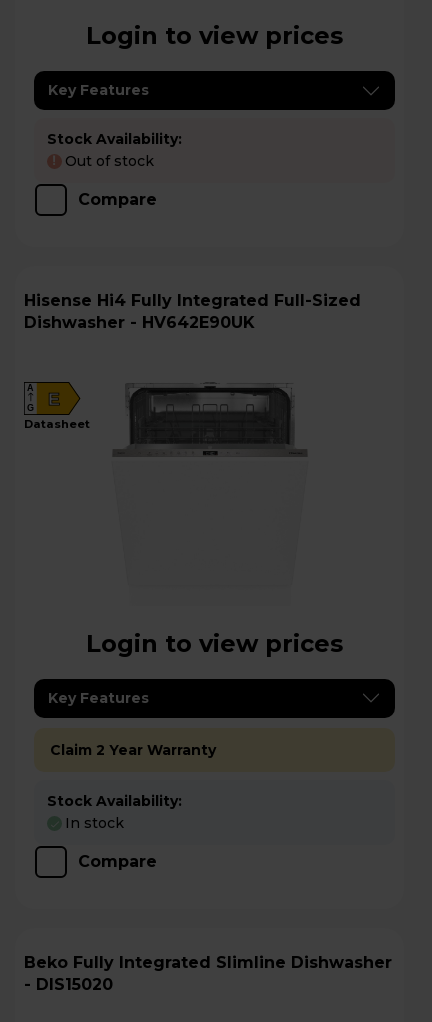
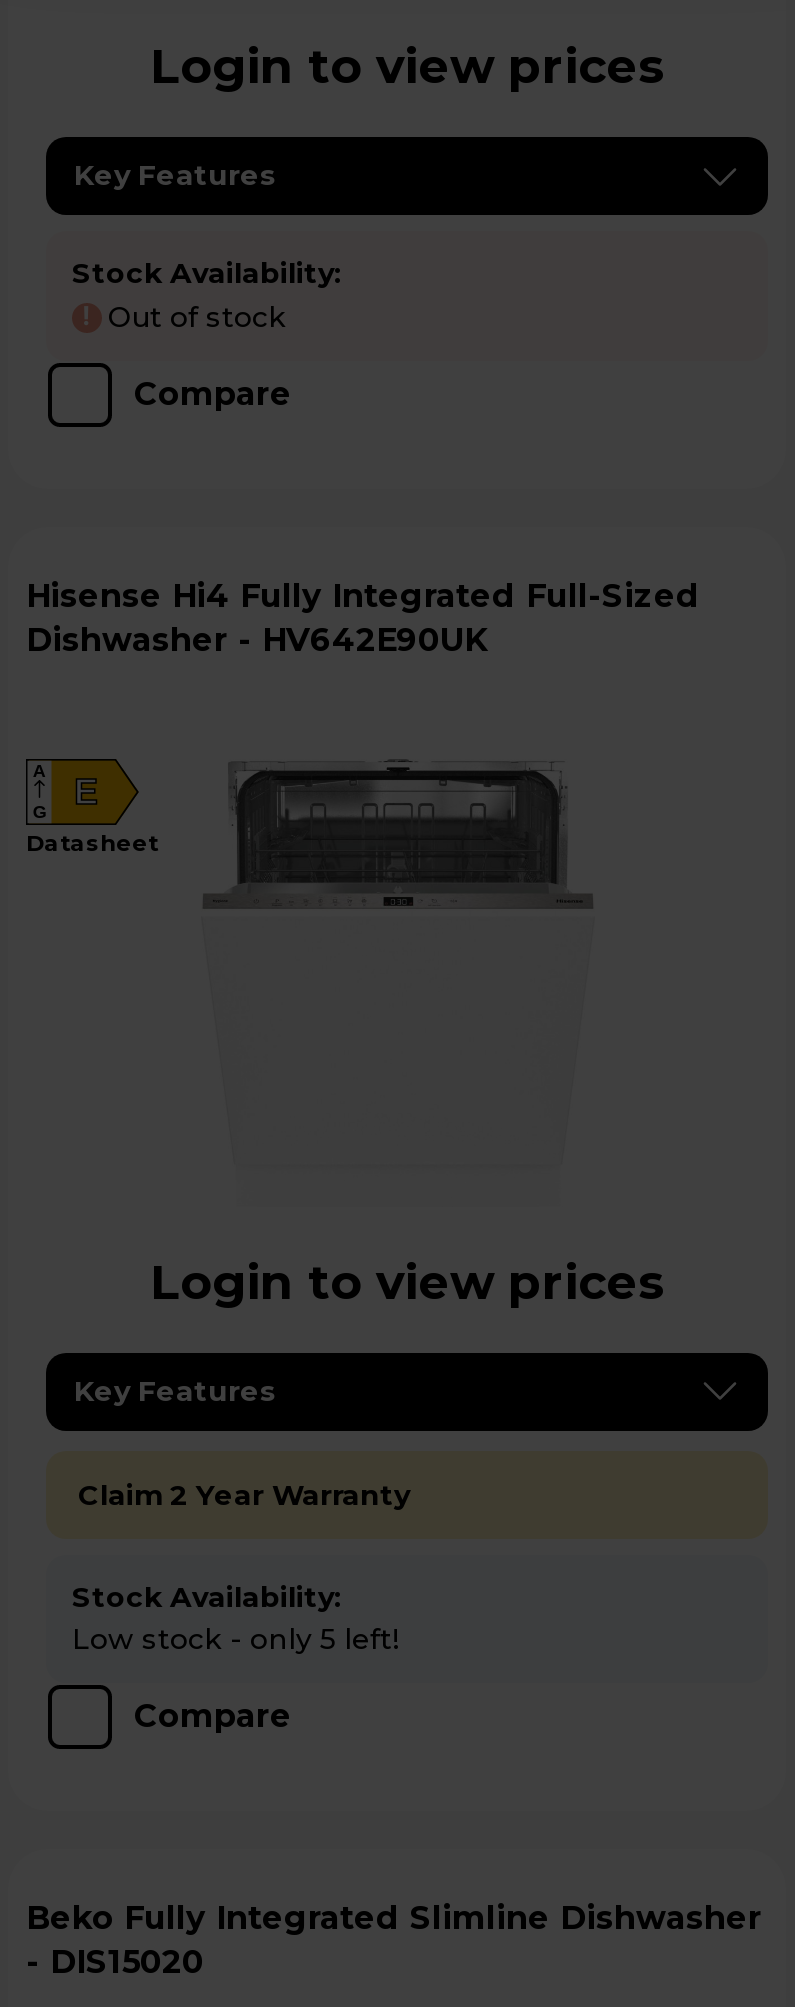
[65,814,124,832] In stock -> [72,1621,398,1657] Low stock - only 5 left!

